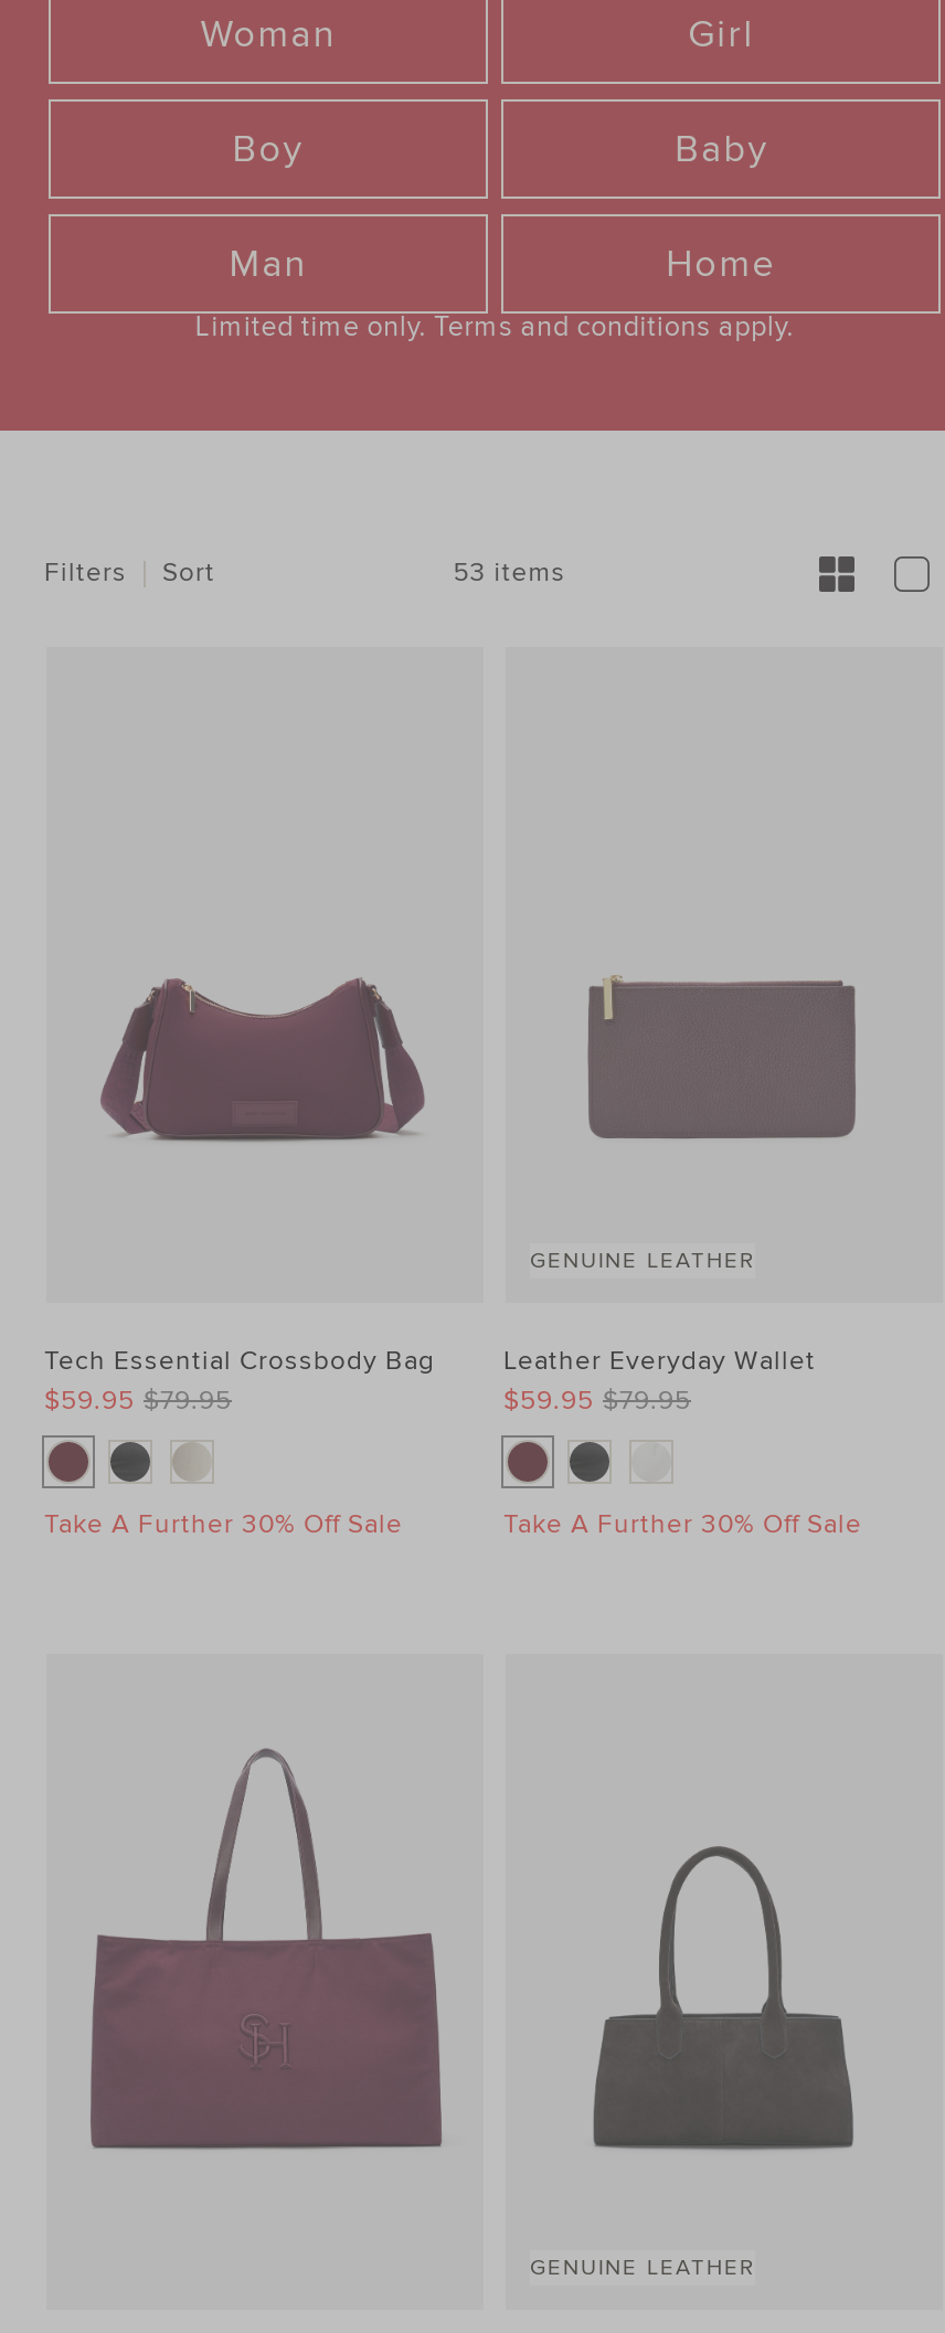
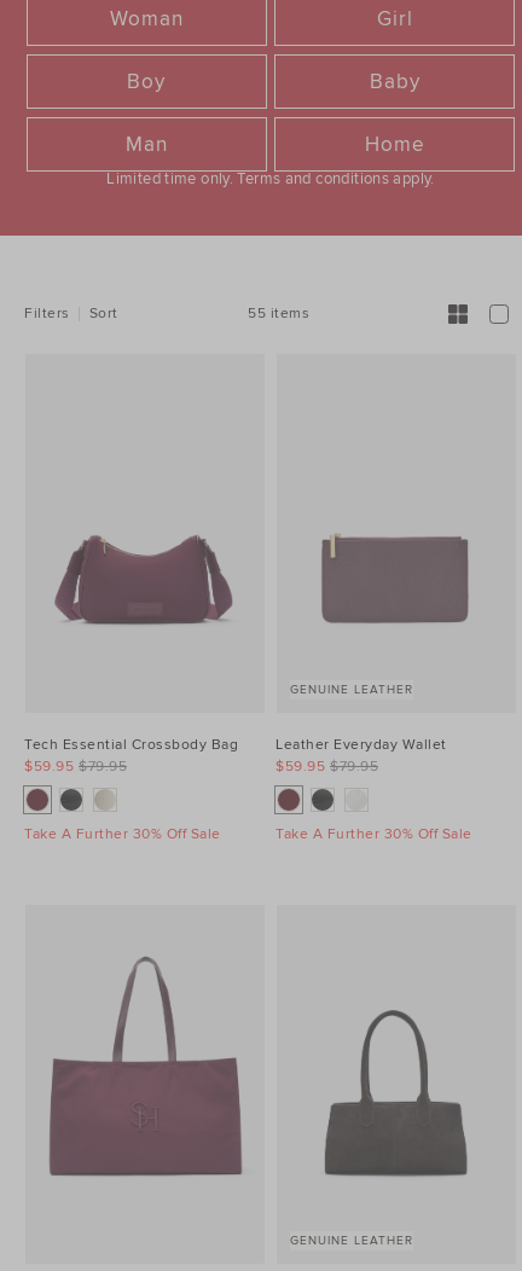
[453,556,566,589] 53 items -> [248,304,310,322] 55 items

